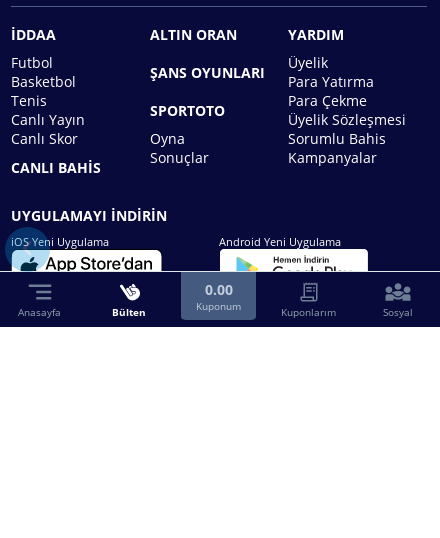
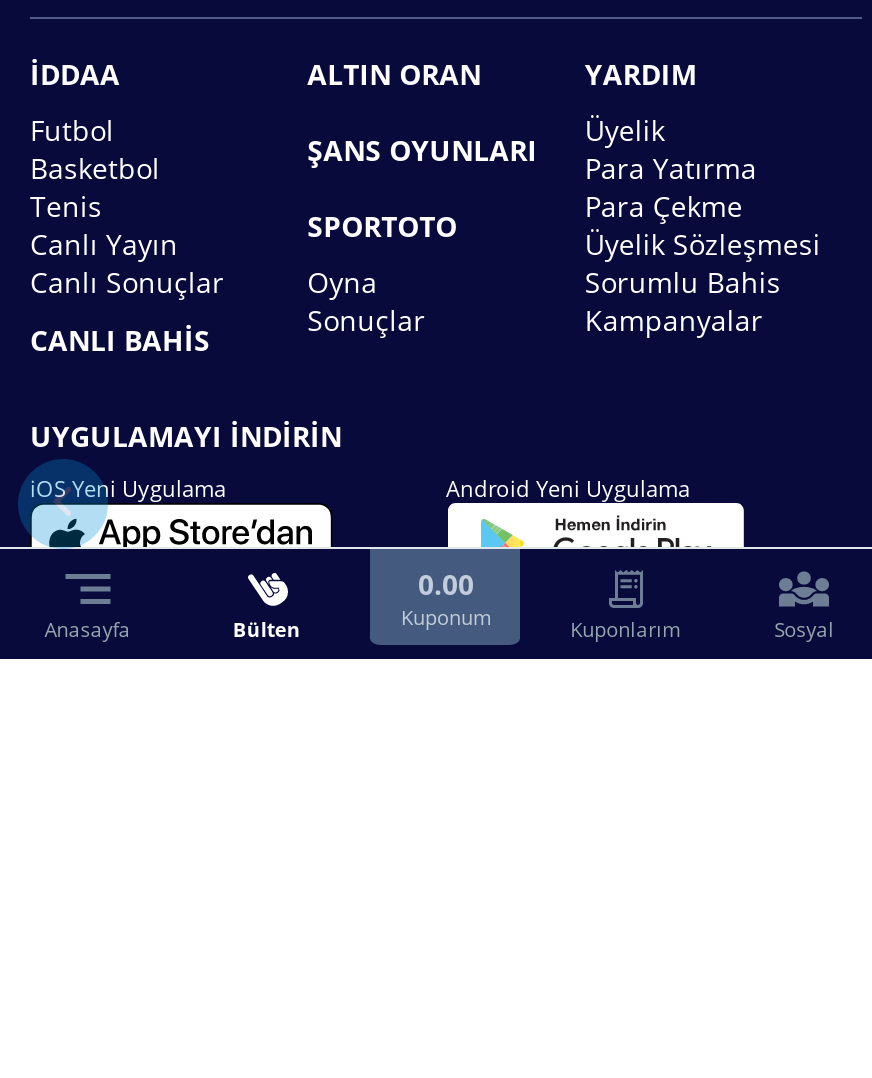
[11,129,78,148] Canlı Skor -> [30,263,224,301] Canlı Sonuçlar

